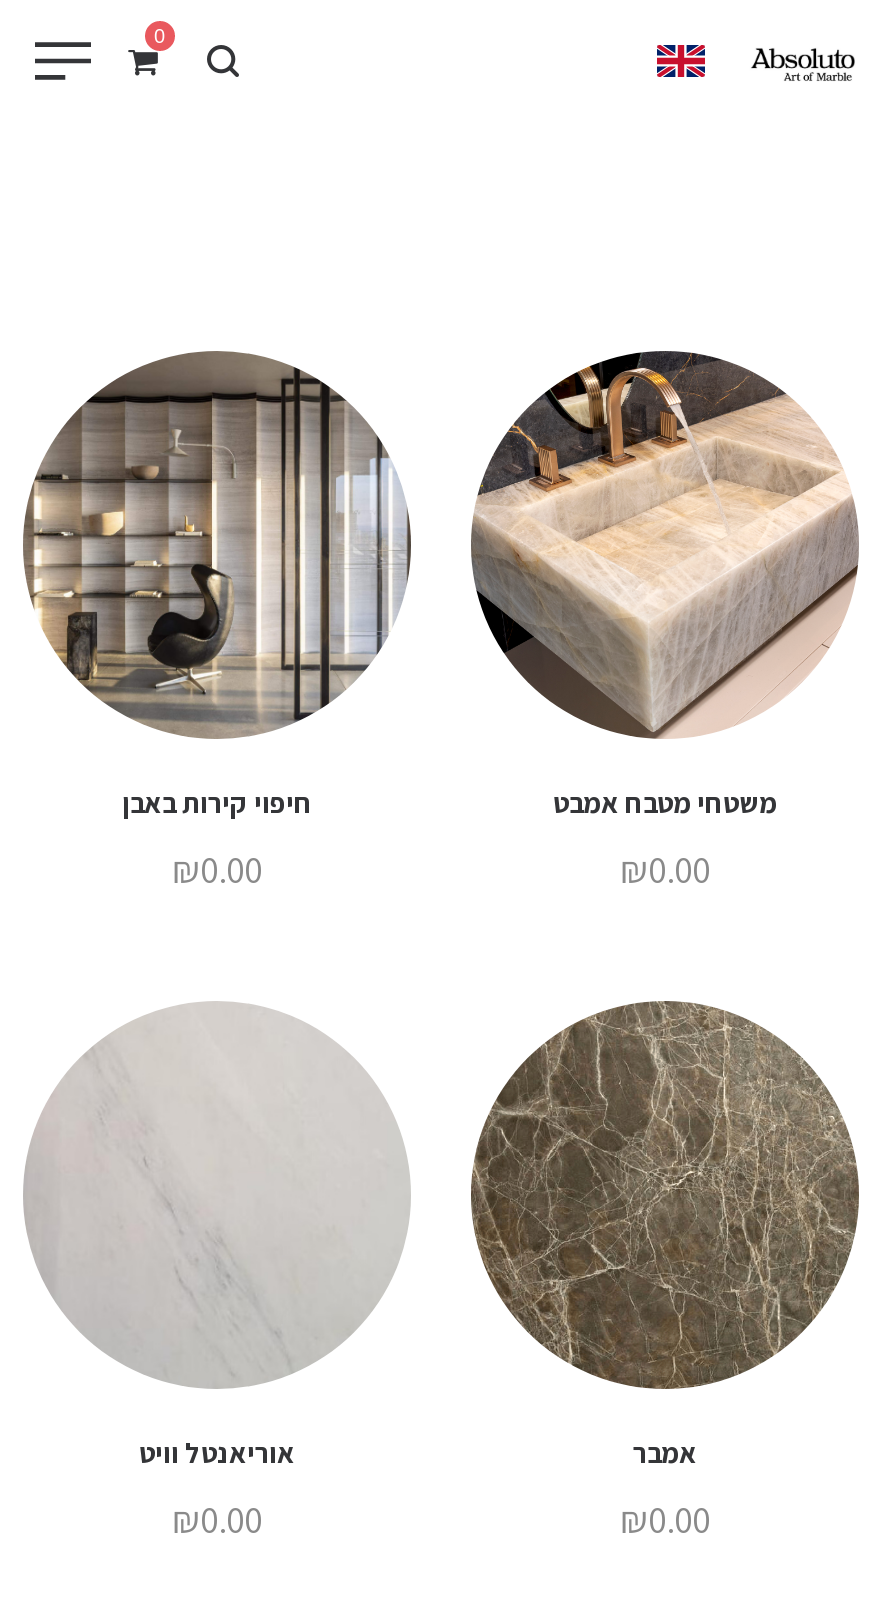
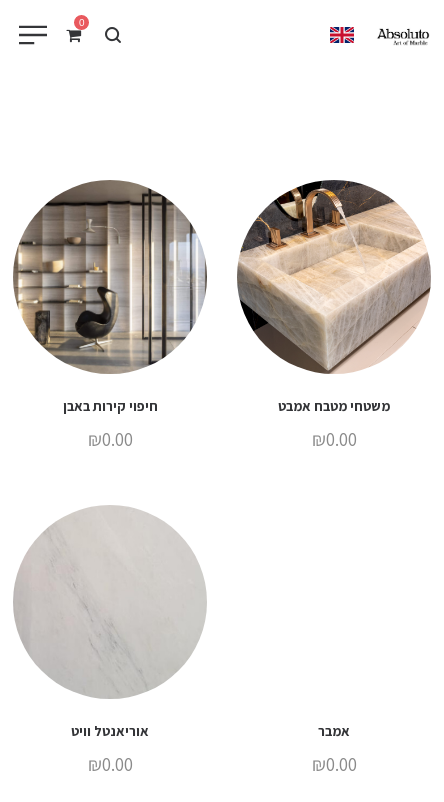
[469,999,861,1391] [image] -> none

